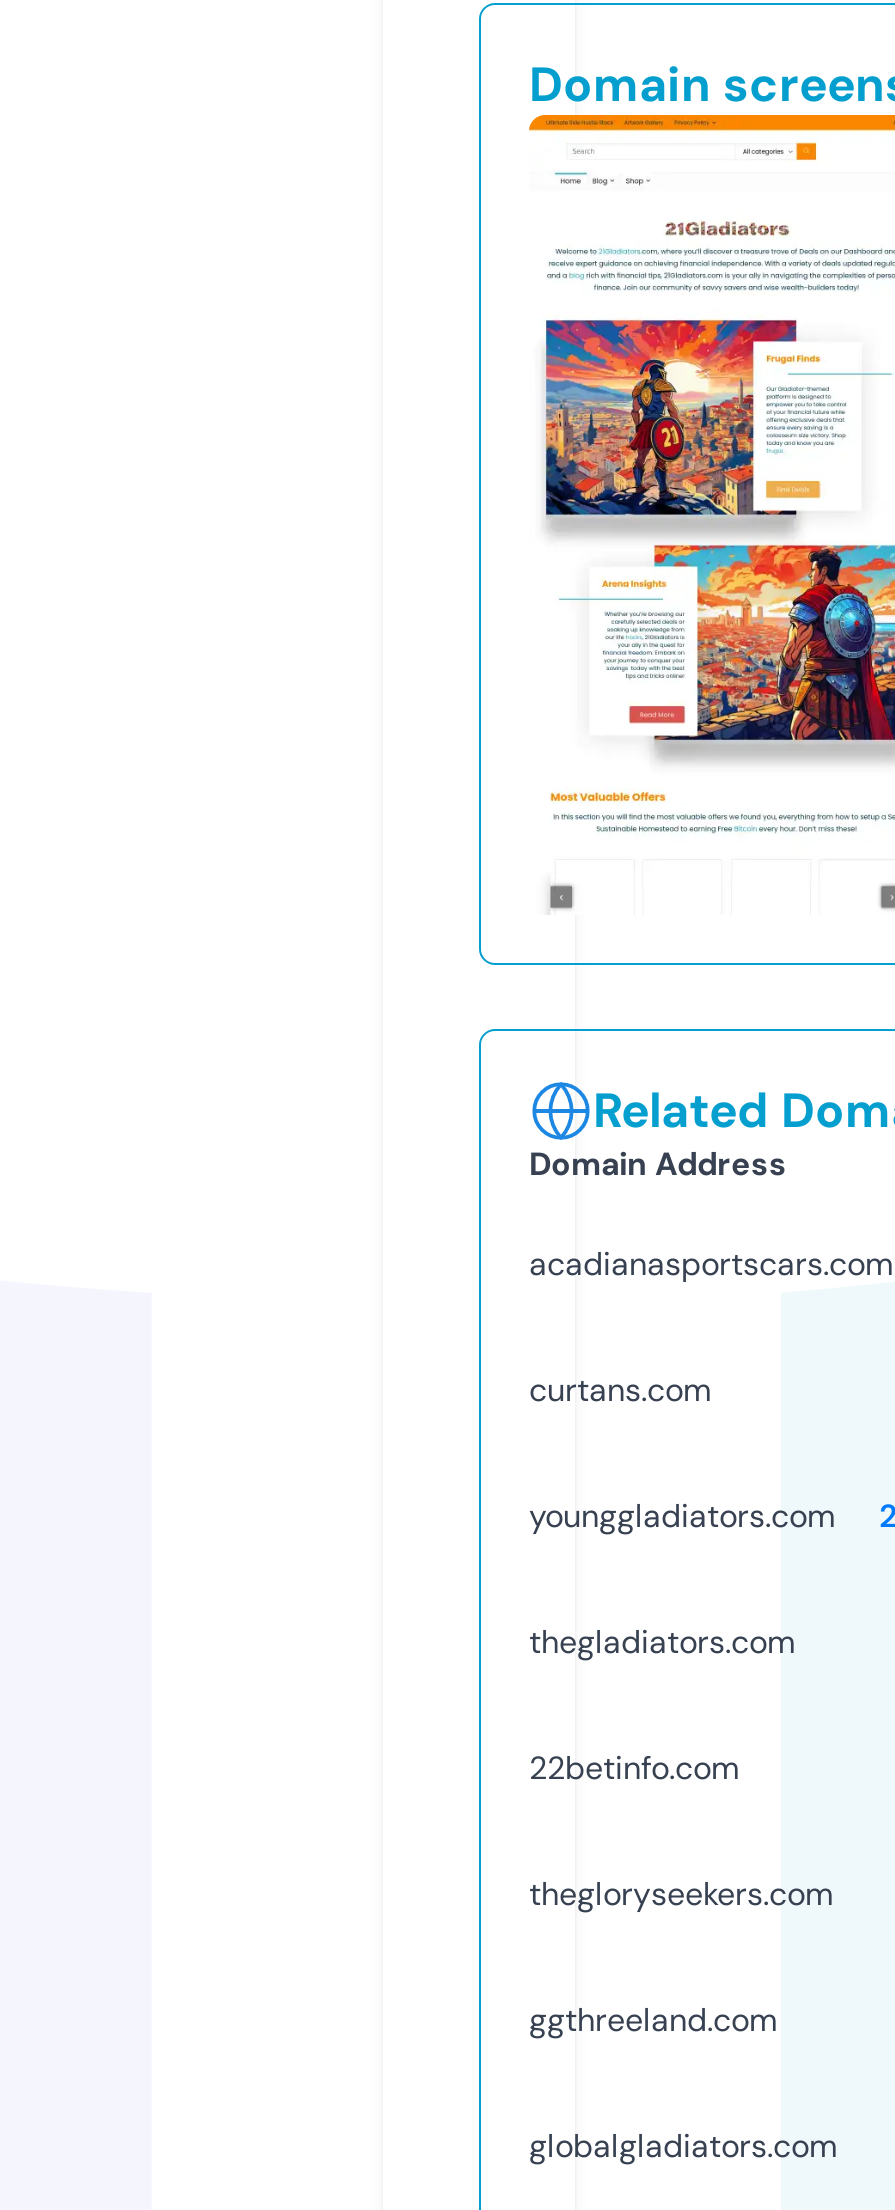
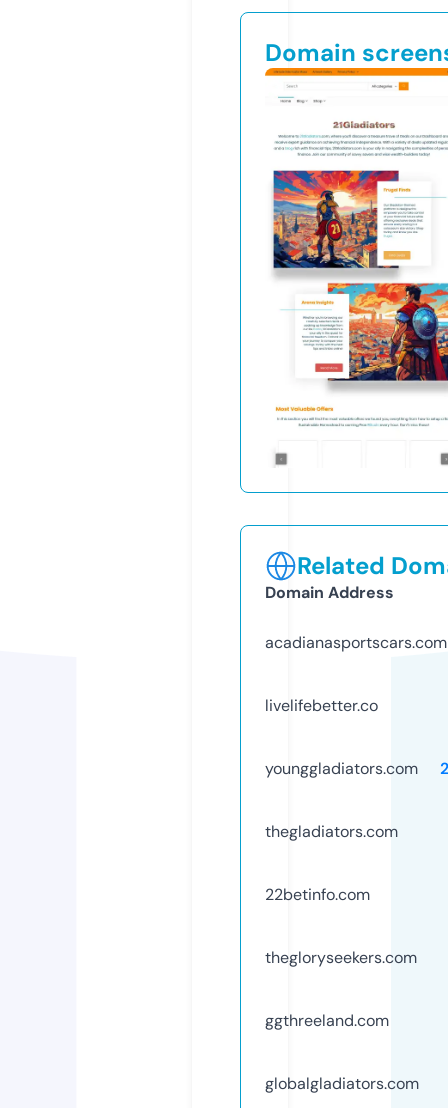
[529,1369,711,1411] curtans.com -> [265,695,378,716] livelifebetter.co

